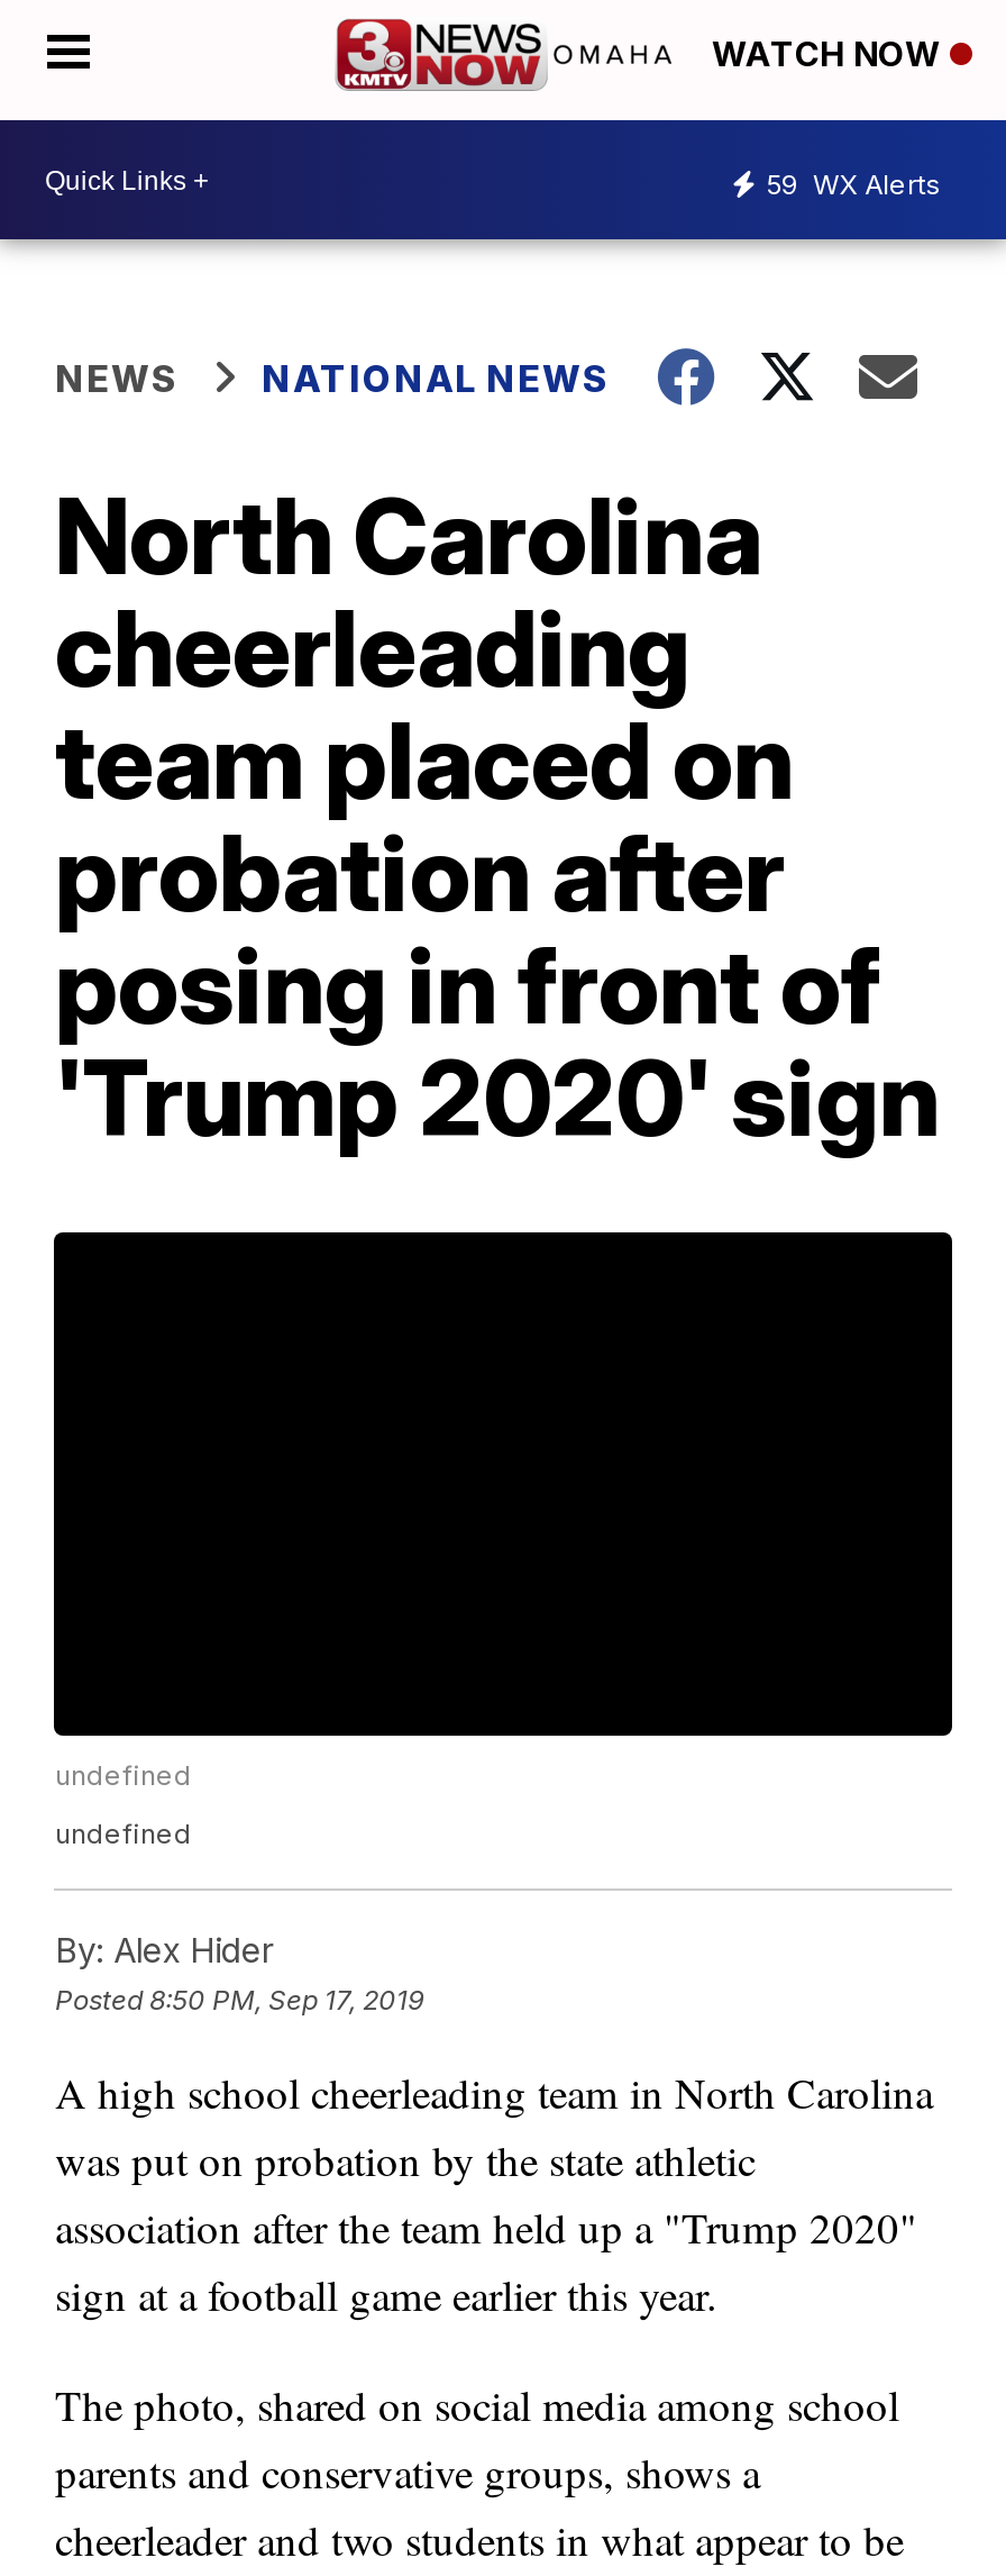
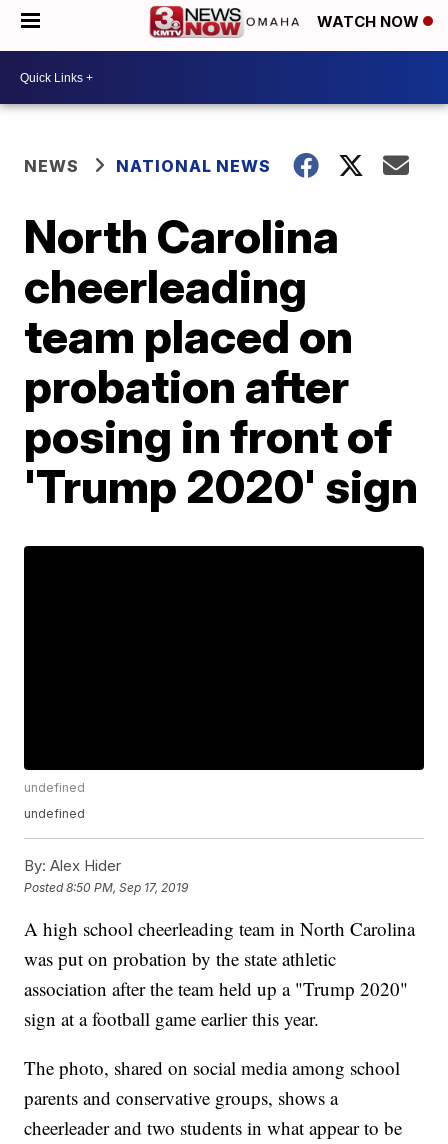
[766,166,941,200] 59 WX Alerts -> none

